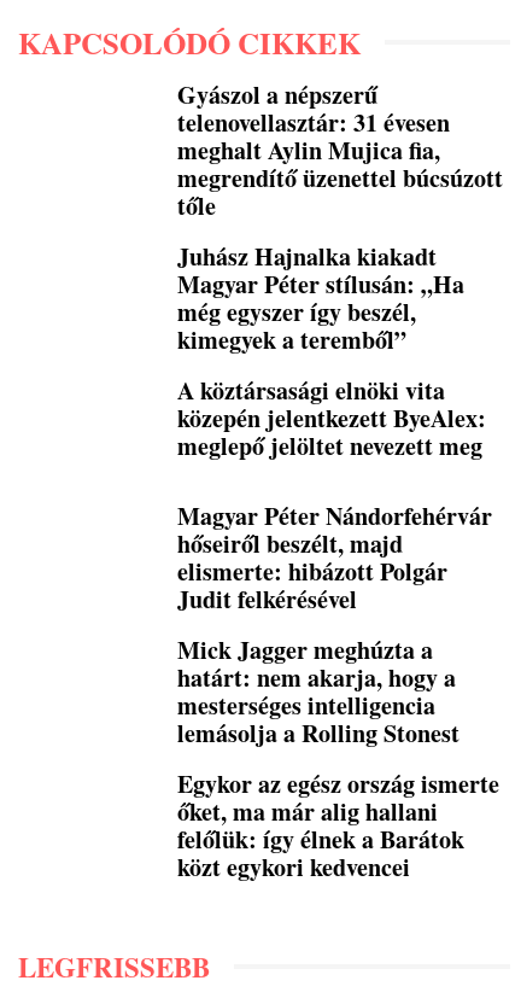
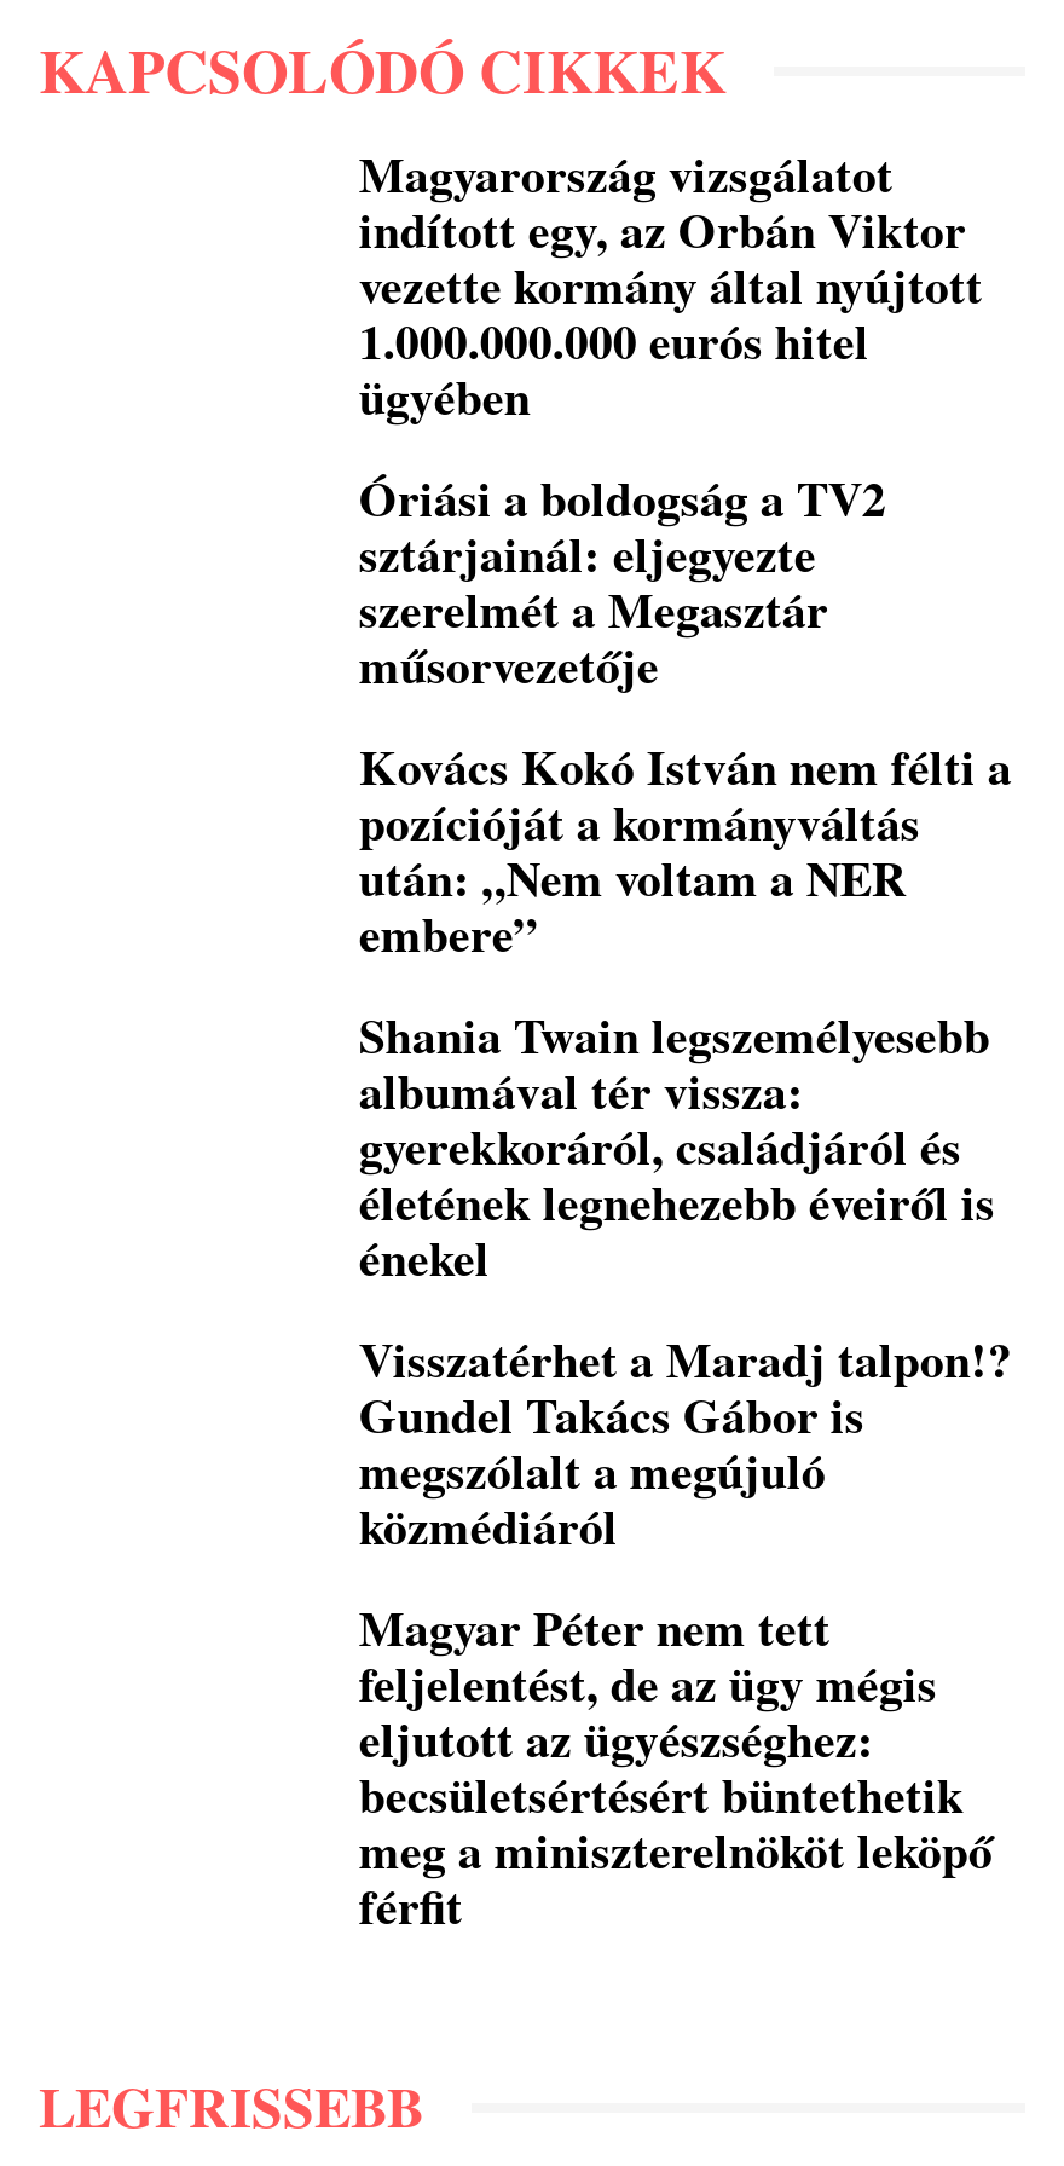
[178,77,503,884] Gyászol a népszerű | telenovellasztár: 31 évesen | meghalt Aylin Mujica fia, | megrendítő üzenettel búcsúzott | tőle | Juhász Hajnalka kiakadt | Magyar Péter stílusán: „Ha | még egyszer így beszél, | kimegyek a teremből” | A köztársasági elnöki vita | közepén jelentkezett ByeAlex: | meglepő jelöltet nevezett meg | Magyar Péter Nándorfehérvár | hőseiről beszélt, majd | elismerte: hibázott Polgár | Judit felkérésével | Mick Jagger meghúzta a | határt: nem akarja, hogy a | mesterséges intelligencia | lemásolja a Rolling Stonest | Egykor az egész ország ismerte | őket, ma már alig hallani | felőlük: így élnek a Barátok | közt egykori kedvencei -> [359,139,1012,1941] Magyarország vizsgálatot | indított egy, az Orbán Viktor | vezette kormány által nyújtott | 1.000.000.000 eurós hitel | ügyében | Óriási a boldogság a TV2 | sztárjainál: eljegyezte | szerelmét a Megasztár | műsorvezetője | Kovács Kokó István nem félti a | pozícióját a kormányváltás | után: „Nem voltam a NER | embere” | Shania Twain legszemélyesebb | albumával tér vissza: | gyerekkoráról, családjáról és | életének legnehezebb éveiről is | énekel | Visszatérhet a Maradj talpon!? | Gundel Takács Gábor is | megszólalt a megújuló | közmédiáról | Magyar Péter nem tett | feljelentést, de az ügy mégis | eljutott az ügyészséghez: | becsületsértésért büntethetik | meg a miniszterelnököt leköpő | férfit

